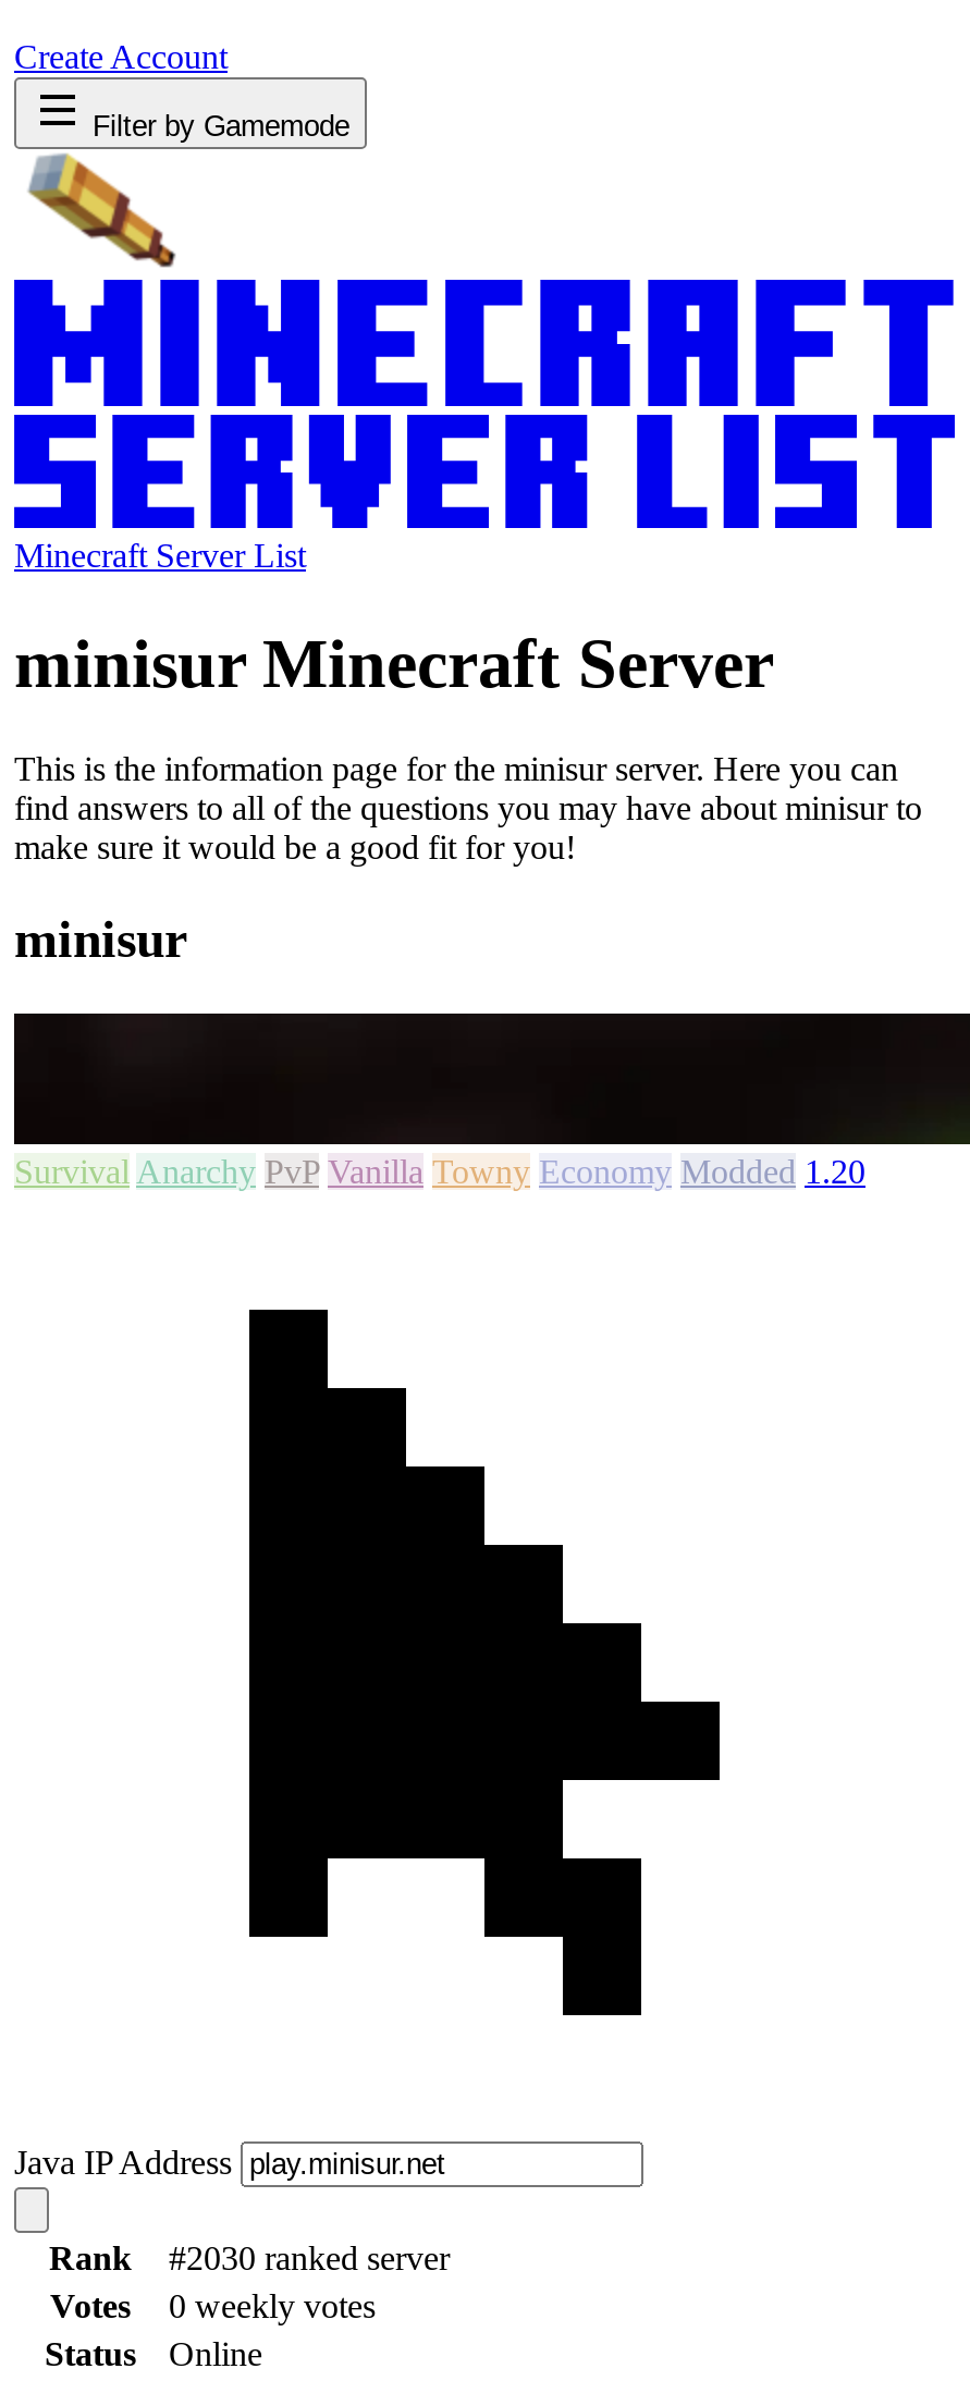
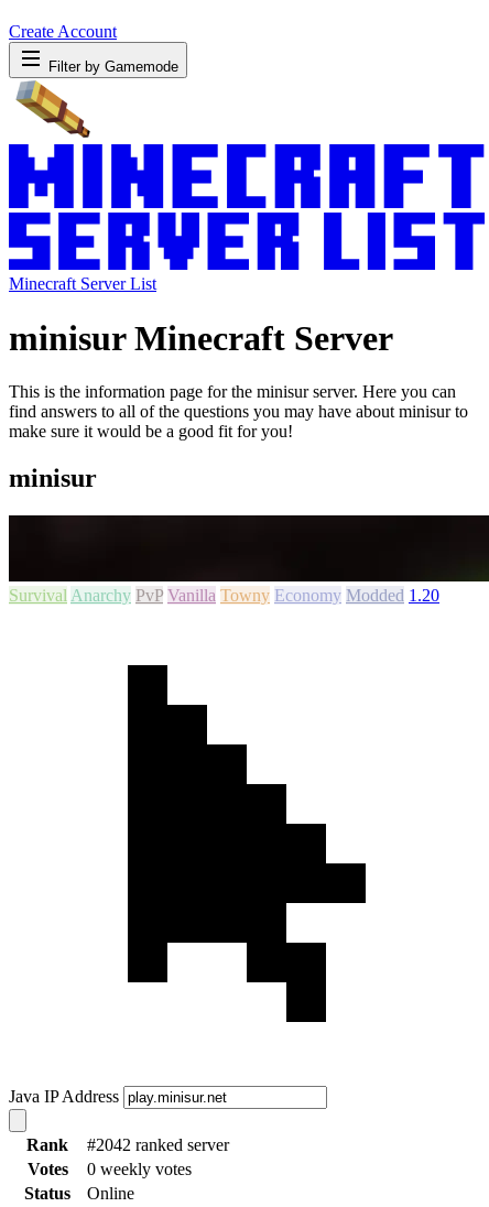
[169,2239,450,2276] #2030 ranked server -> [87,1135,229,1154] #2042 ranked server

